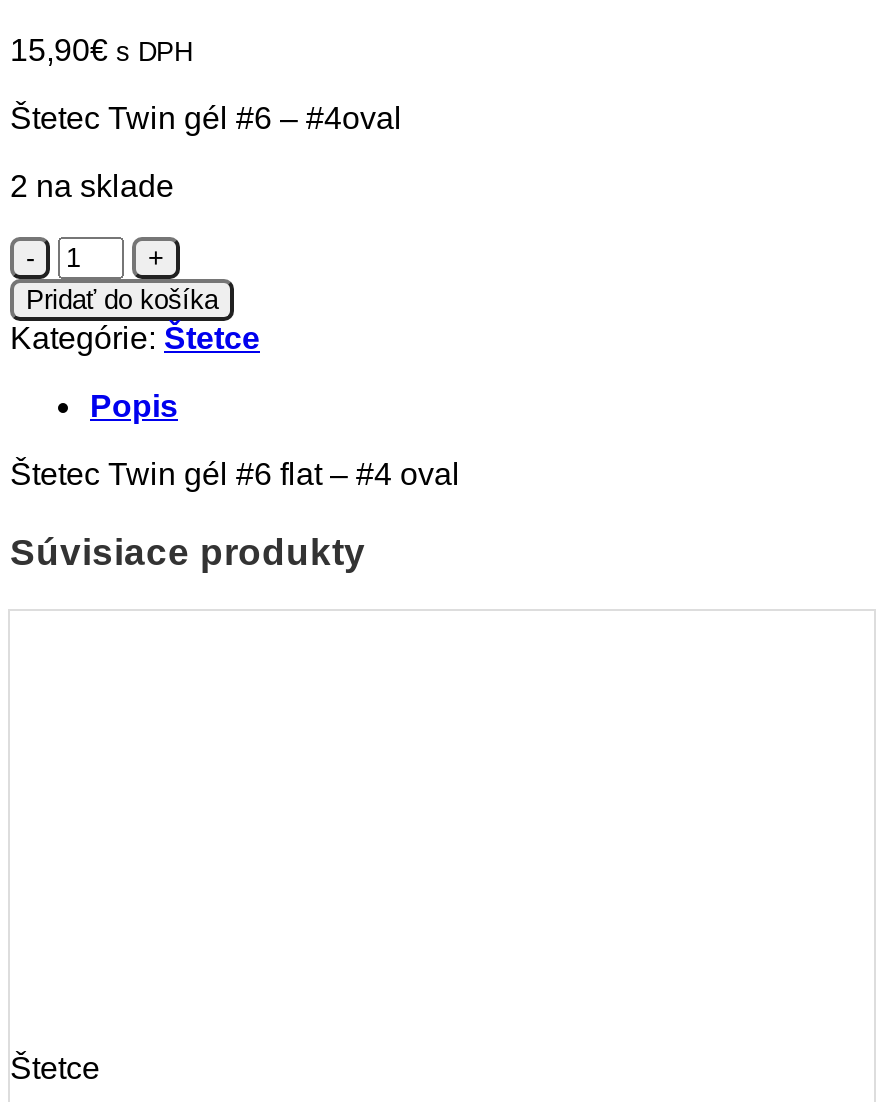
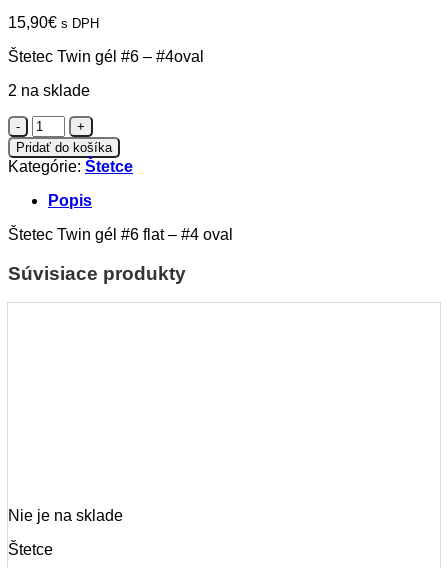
none -> [8,507,123,524] Nie je na sklade

